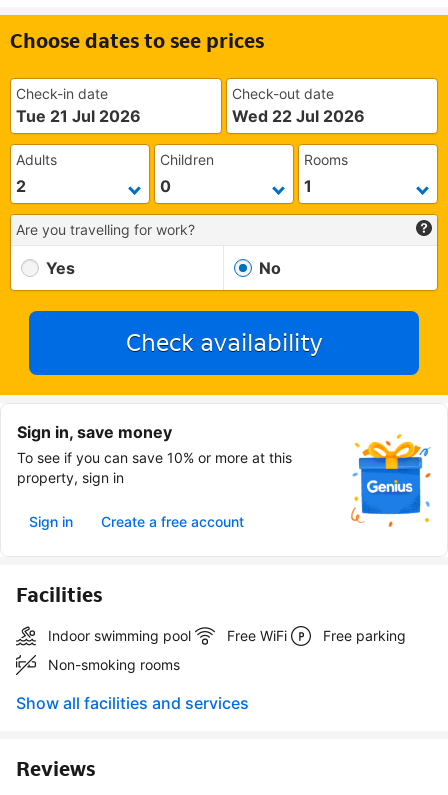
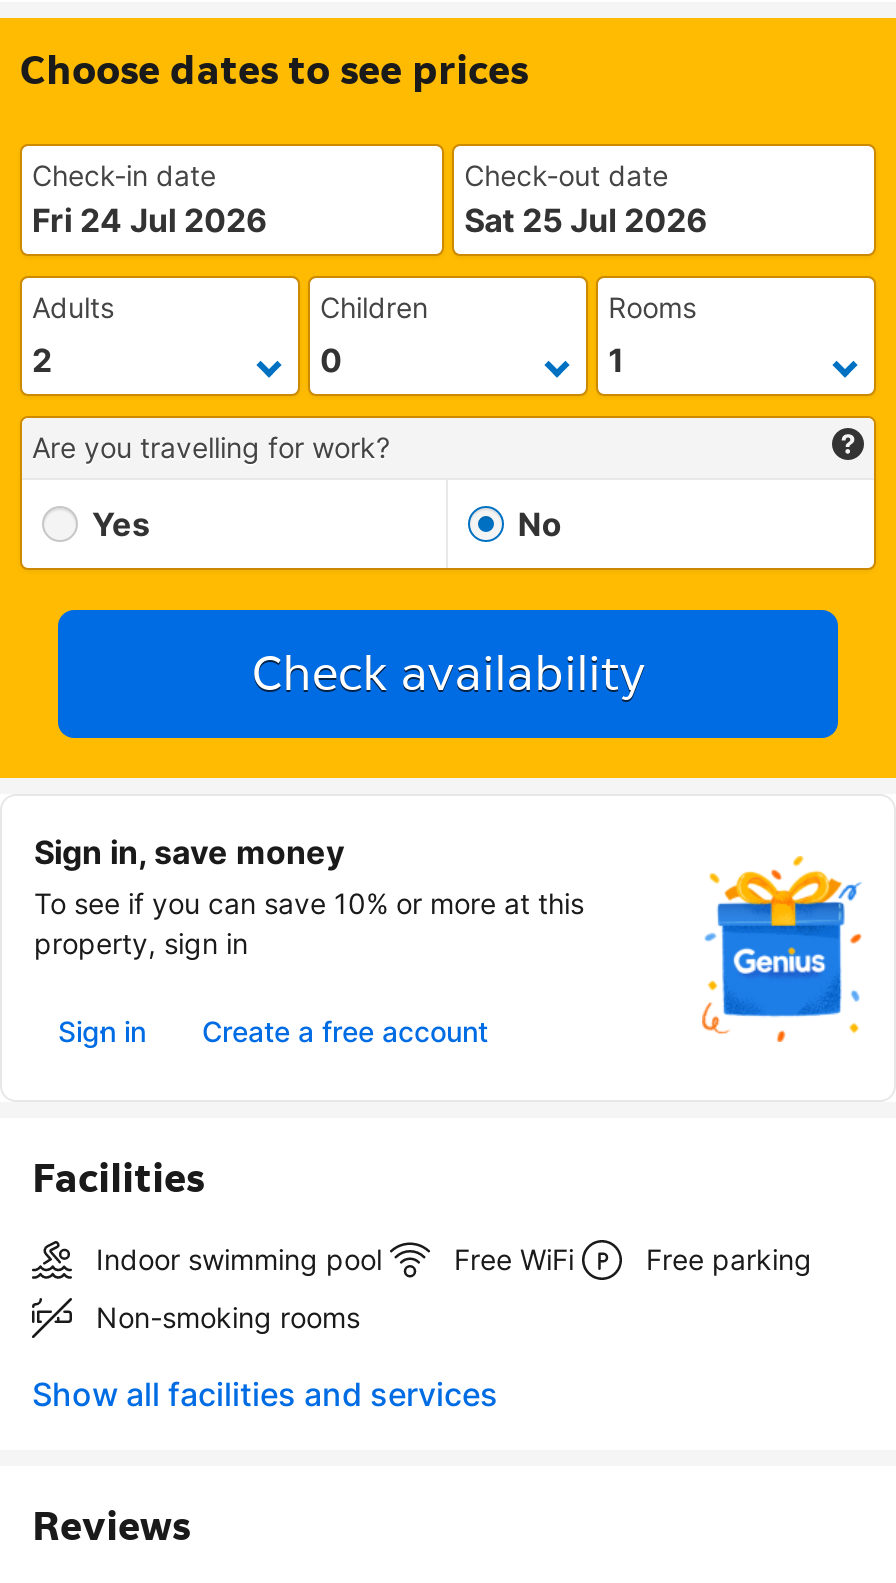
[16,106,141,126] Tue 21 Jul 2026 -> [32,200,268,240] Fri 24 Jul 2026
[232,106,365,126] Wed 22 Jul 2026 -> [464,200,708,240] Sat 25 Jul 2026

